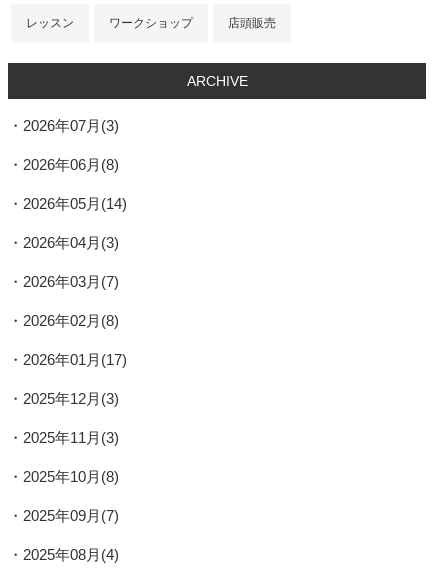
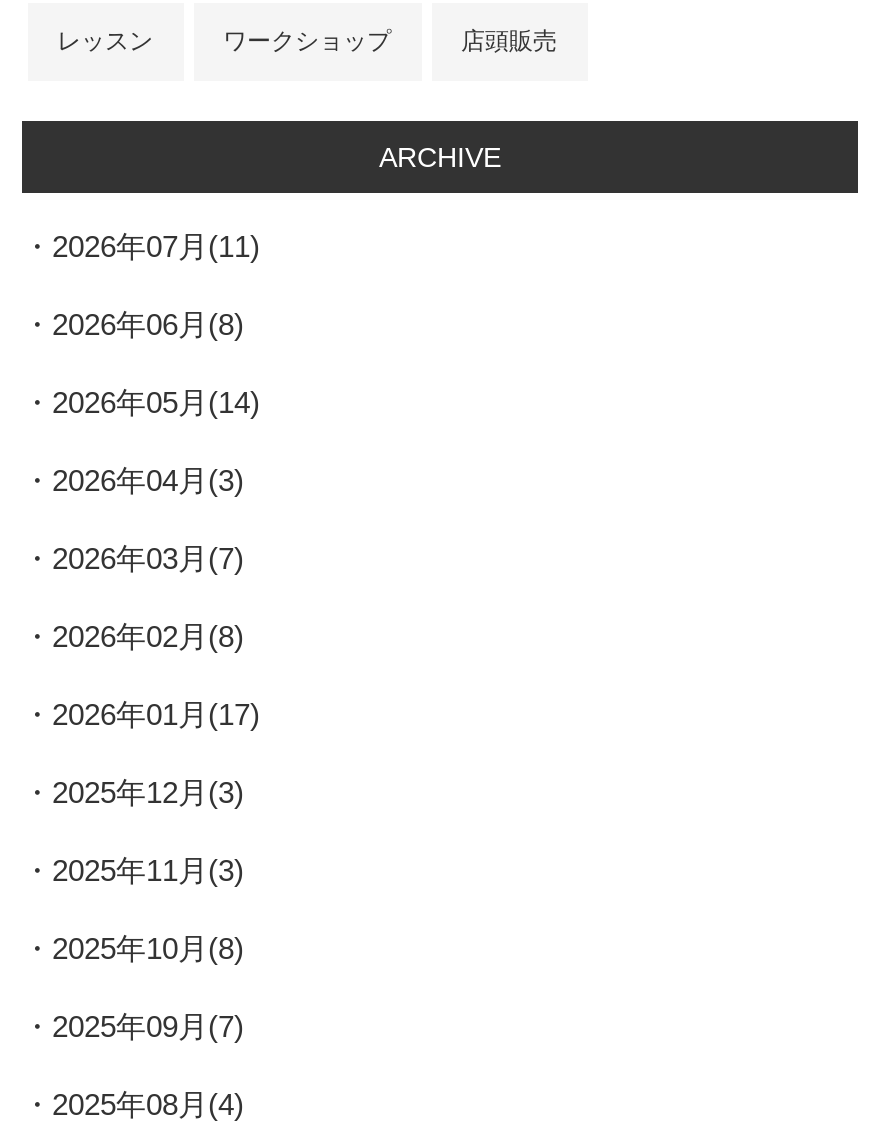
[23,117,119,134] 2026年07月(3) -> [52,229,260,263] 2026年07月(11)

